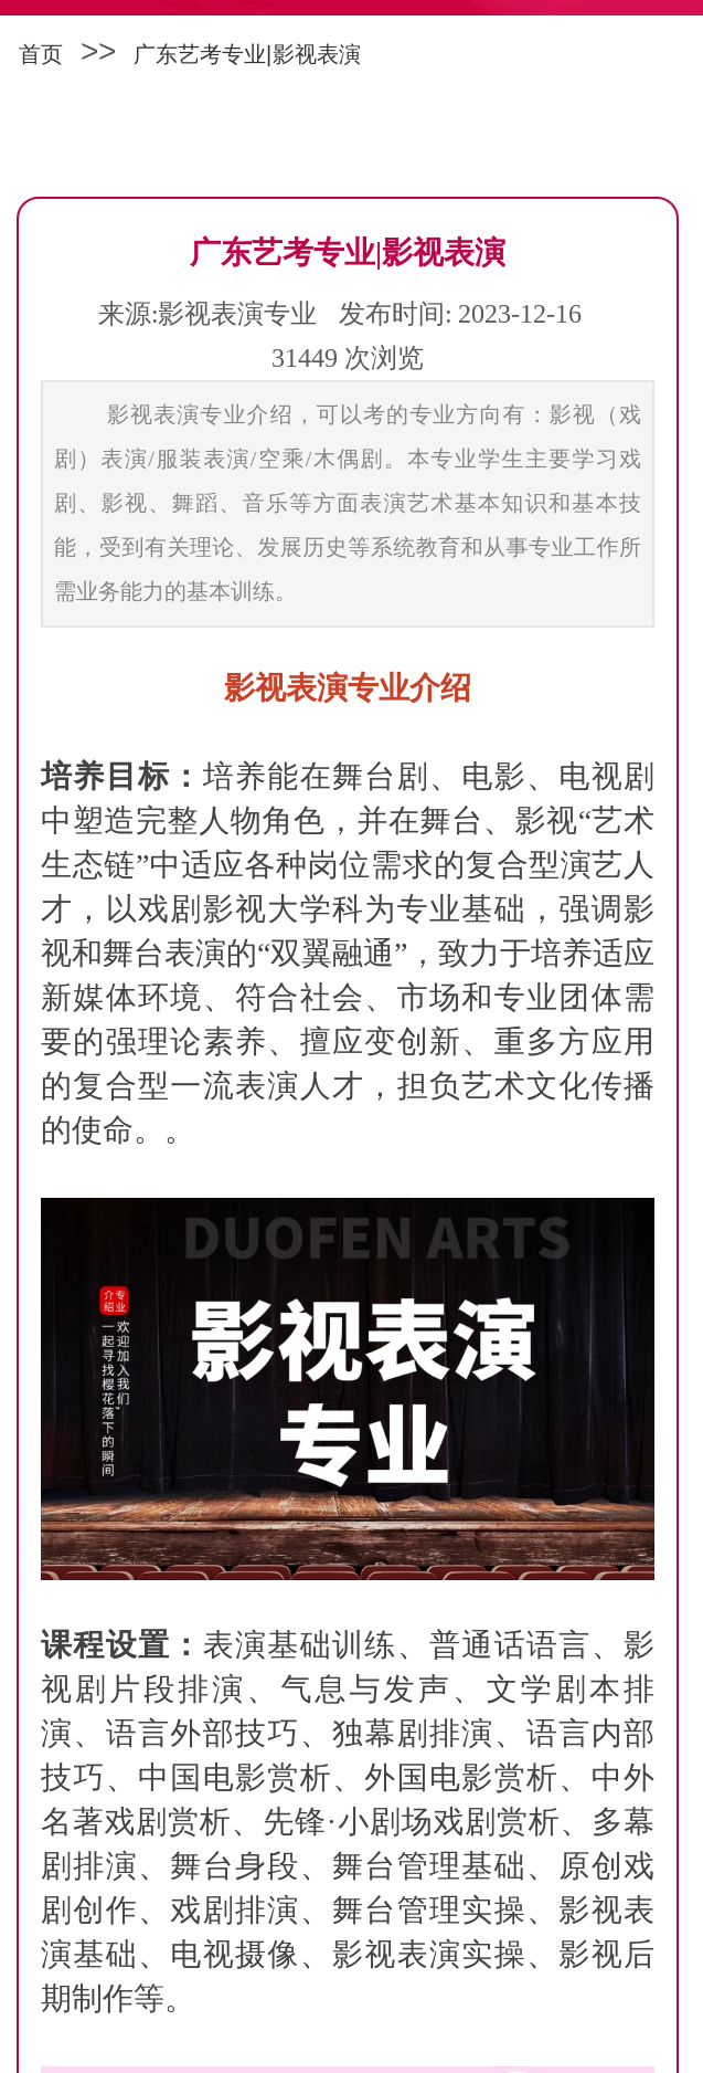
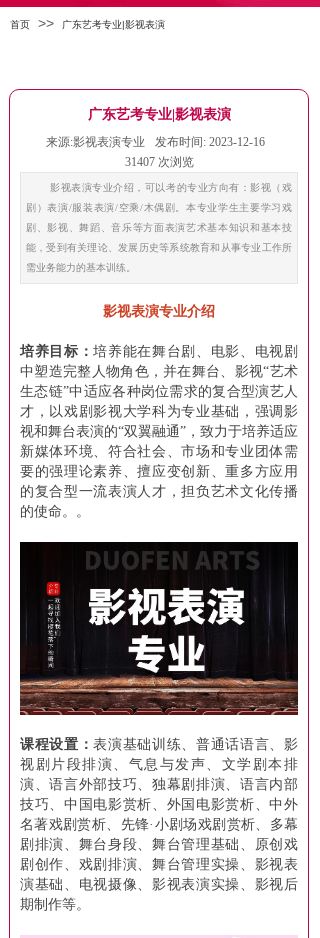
[271,343,424,373] 31449次浏览 -> [124,155,193,169] 31407次浏览

